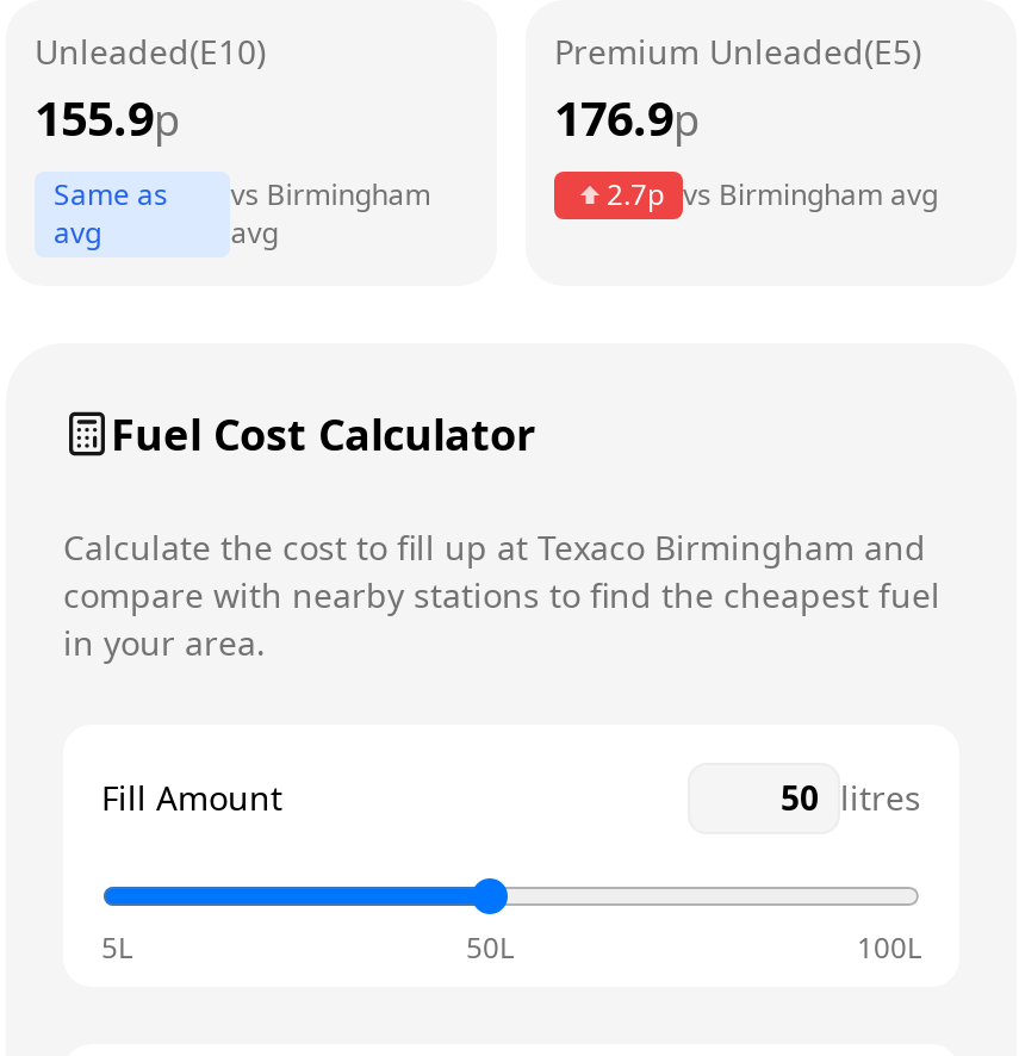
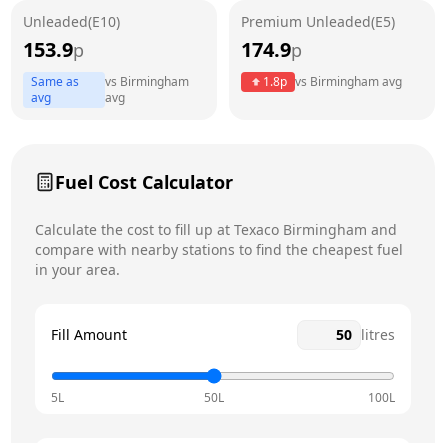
[35,86,180,150] 155.9p -> [23,36,84,63] 153.9p
[554,86,700,150] 176.9p -> [241,36,302,63] 174.9p
[607,174,938,214] 2.7p vs Birmingham avg -> [263,73,402,90] 1.8p vs Birmingham avg

